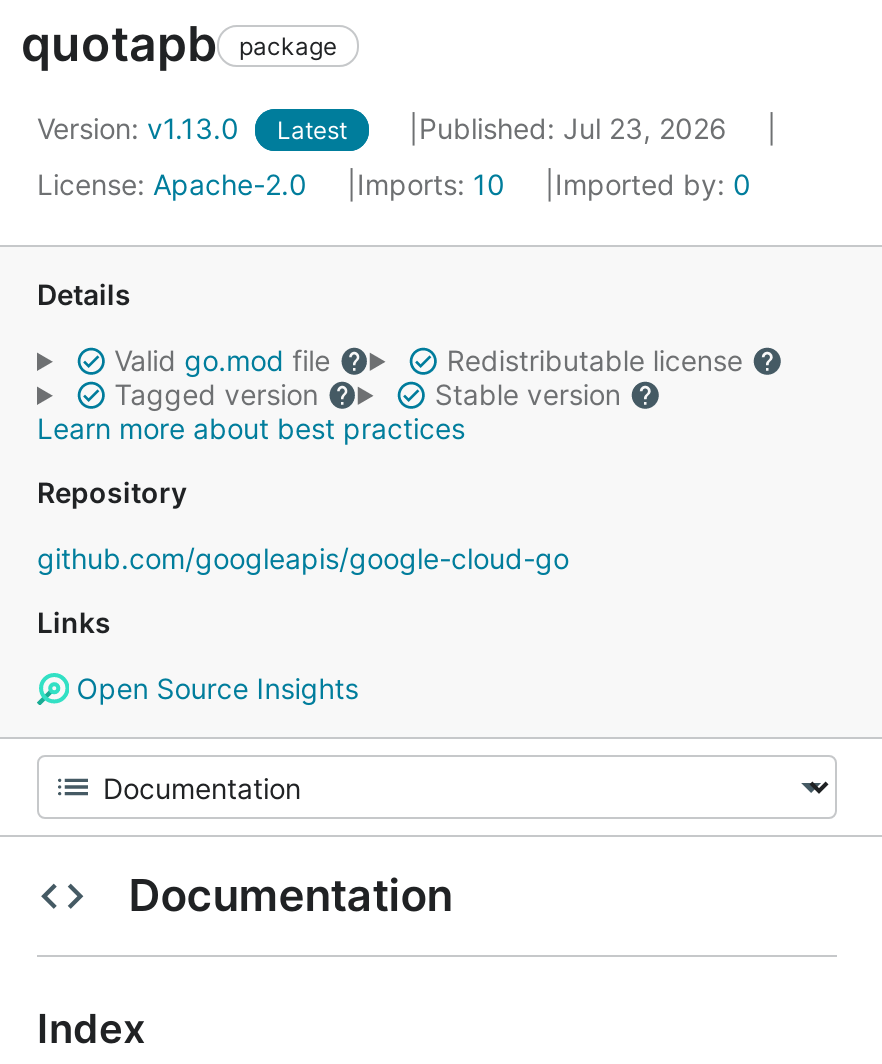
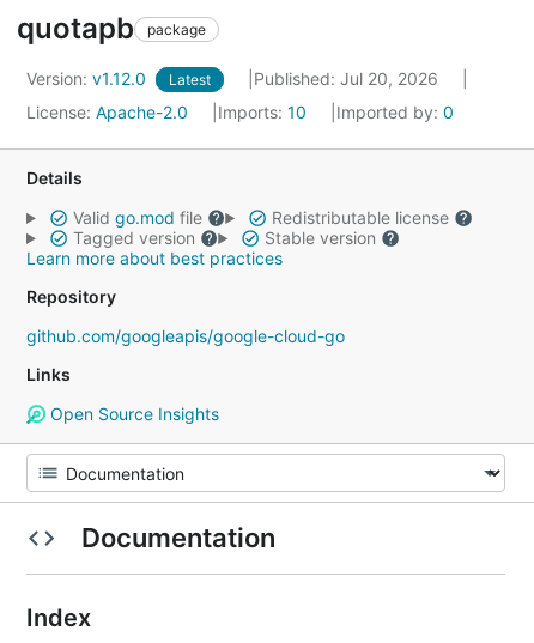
[37,111,347,145] Version: v1.13.0 Latest -> [26,68,211,89] Version: v1.12.0 Latest
[419,111,735,145] Published: Jul 23, 2026 -> [254,68,443,89] Published: Jul 20, 2026

